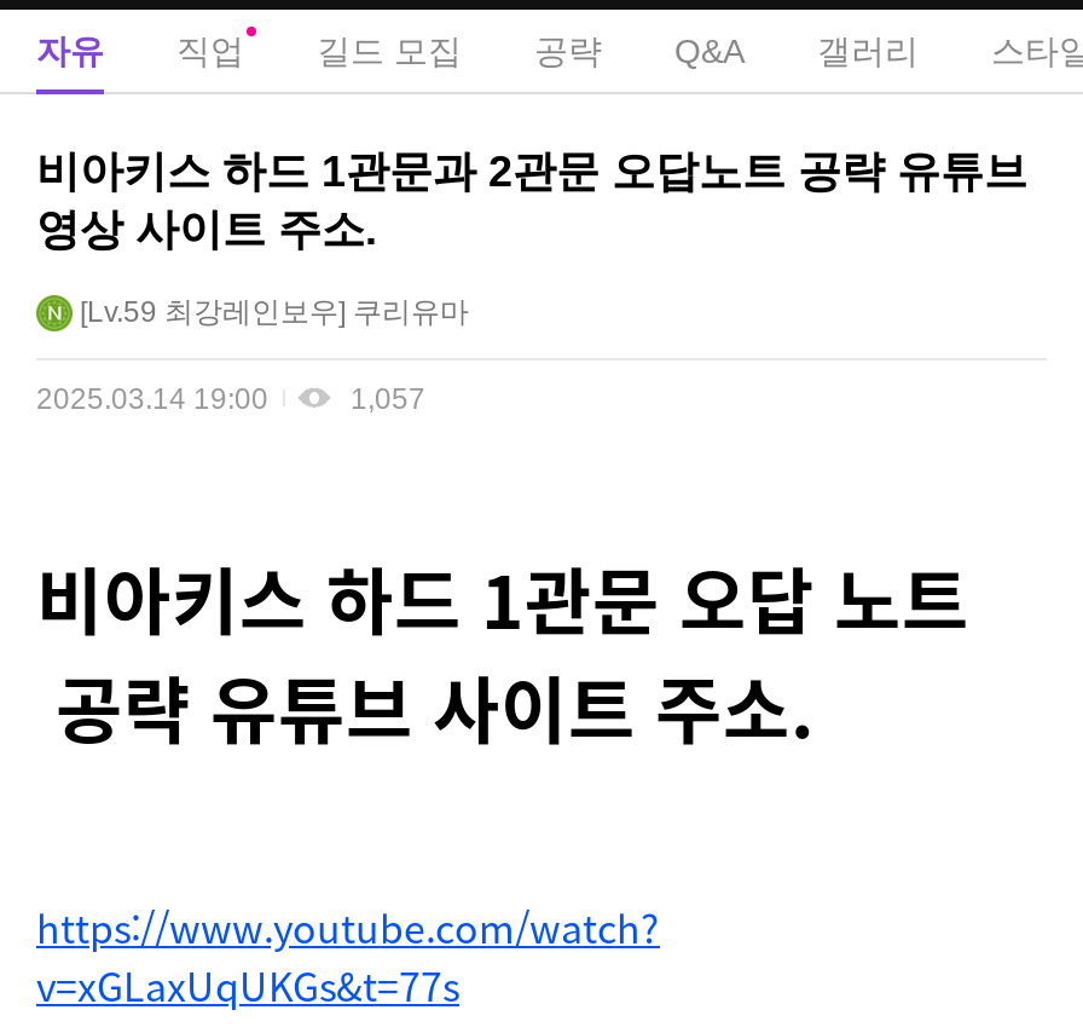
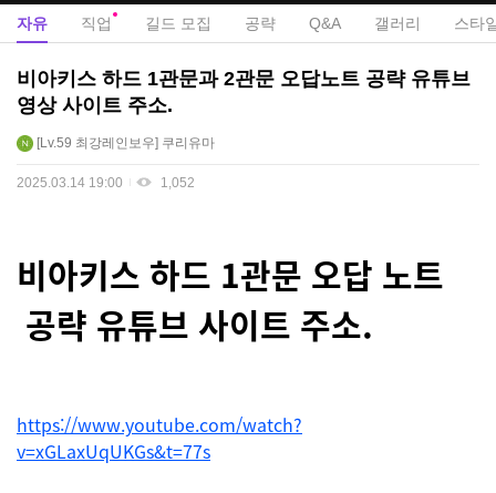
[343,382,425,416] 1,057 -> [157,175,195,191] 1,052

